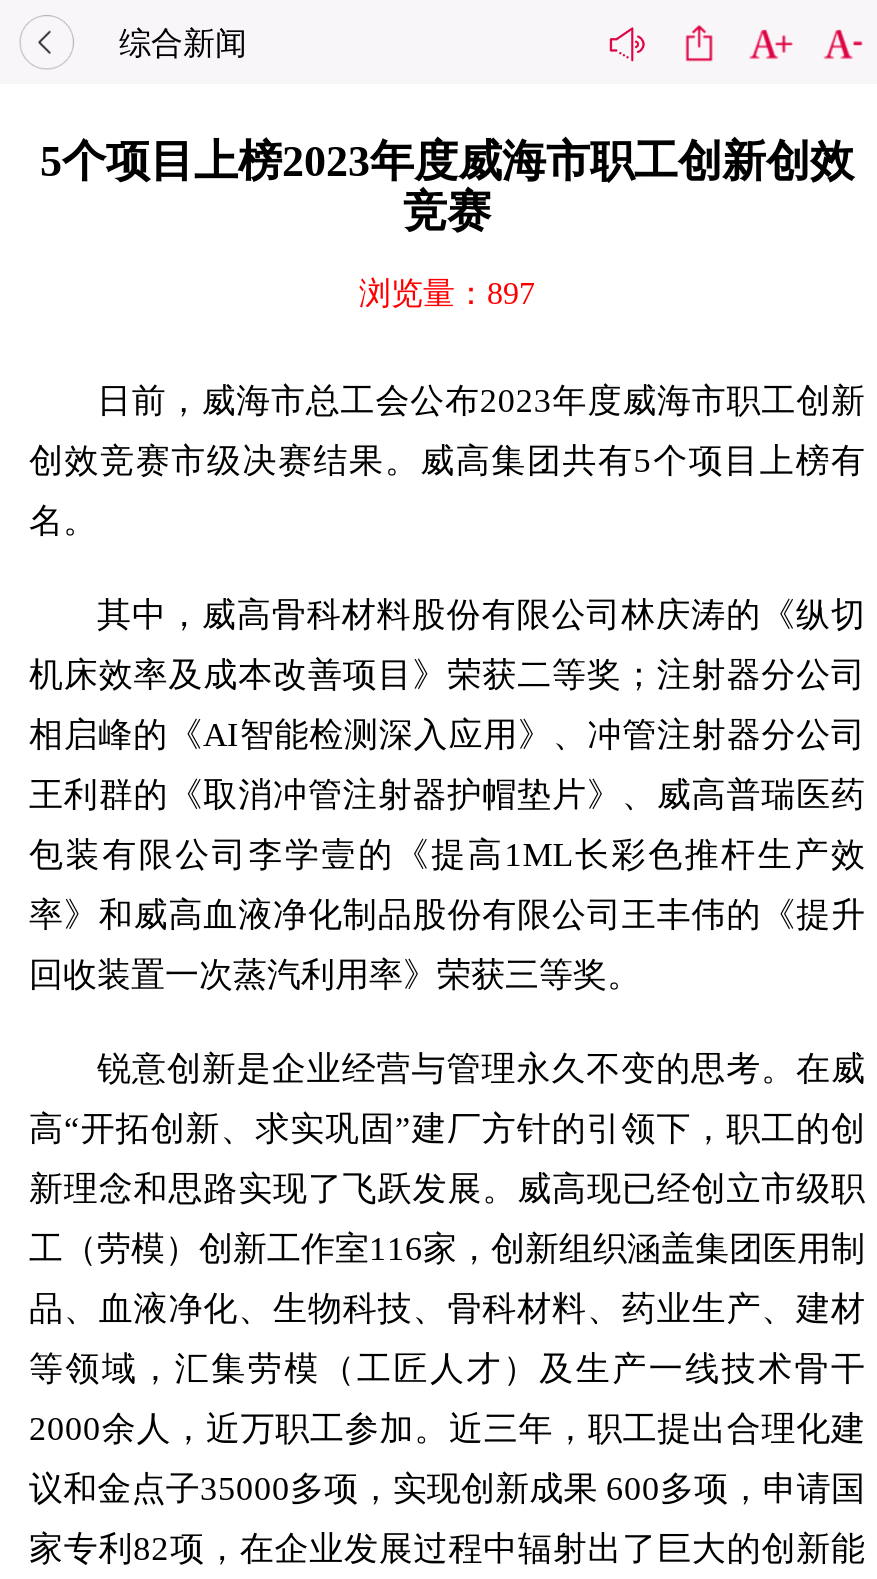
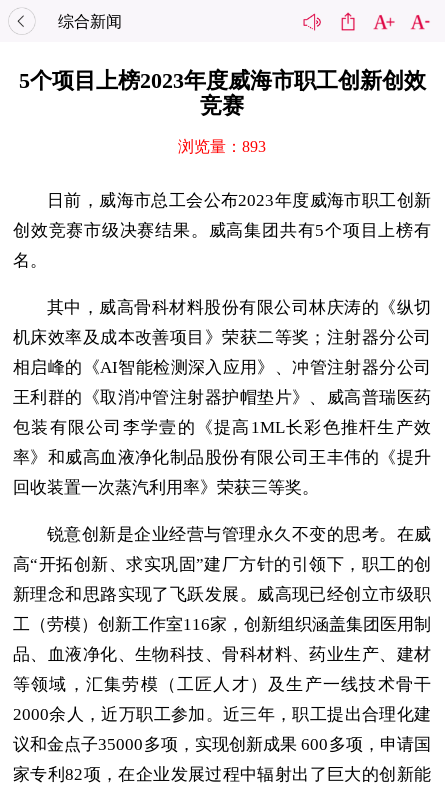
[359,276,535,310] 浏览量：897 -> [178,138,266,155] 浏览量：893

